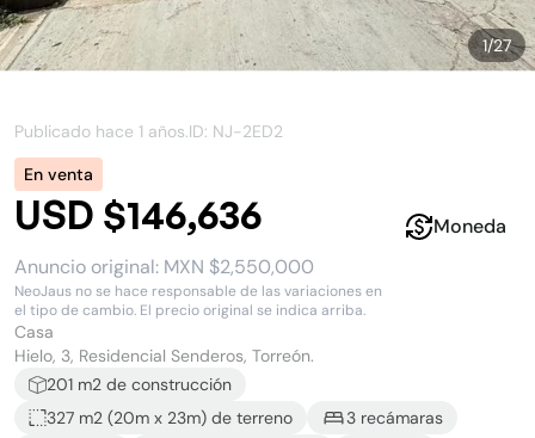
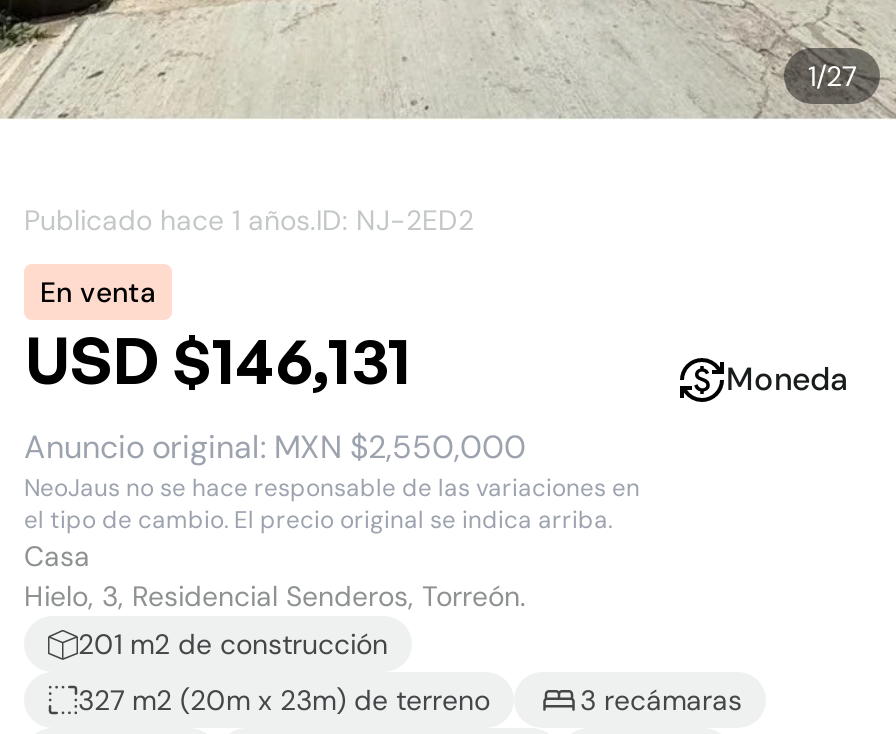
[14,191,262,239] USD $146,636 -> [24,320,412,400] USD $146,131

